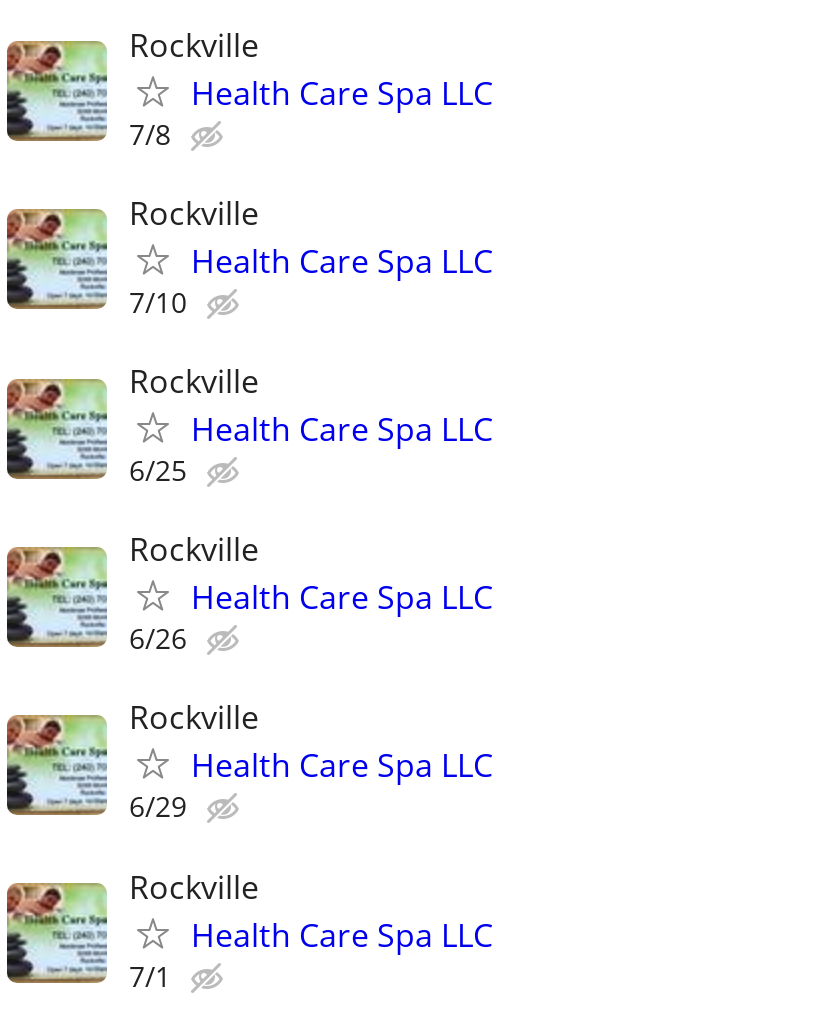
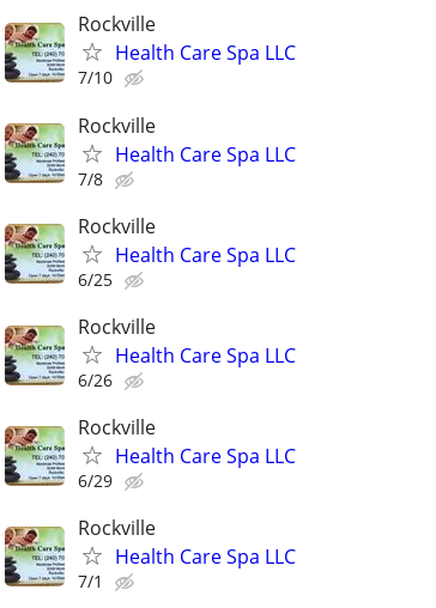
[129,114,171,152] 7/8 -> [78,66,113,89] 7/10
[129,282,187,320] 7/10 -> [78,167,103,190] 7/8

